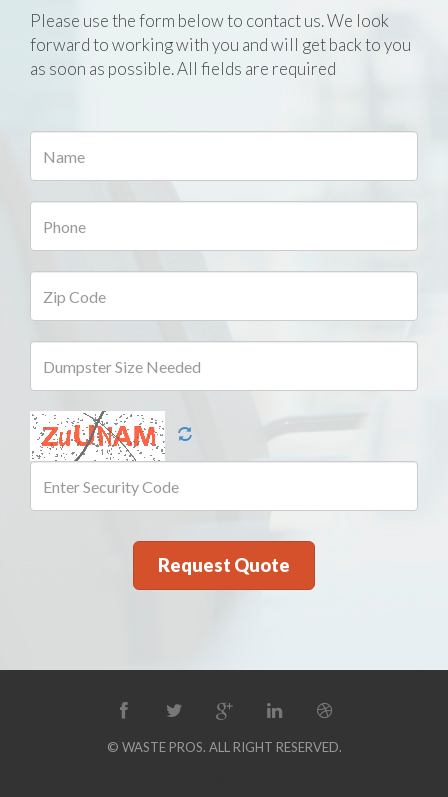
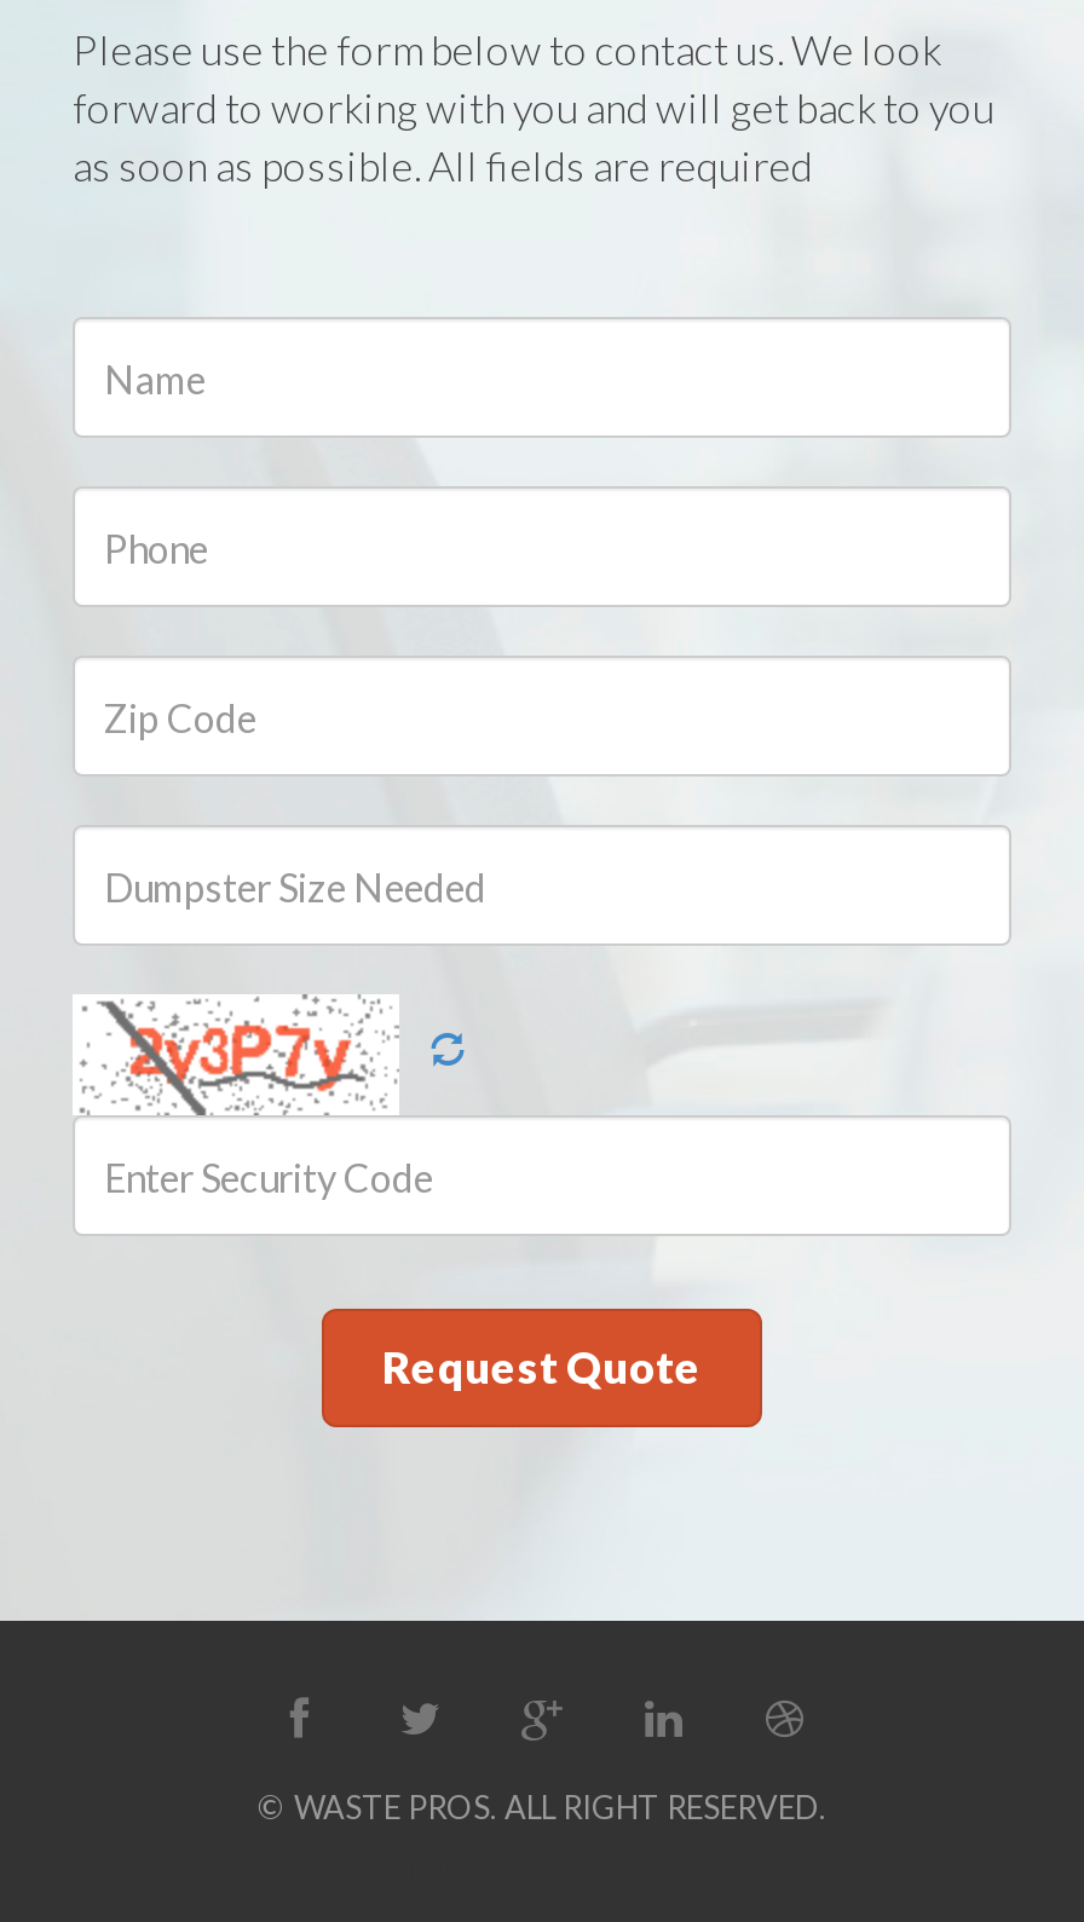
[32,410,164,462] [image] -> [80,994,394,1118] [image]

